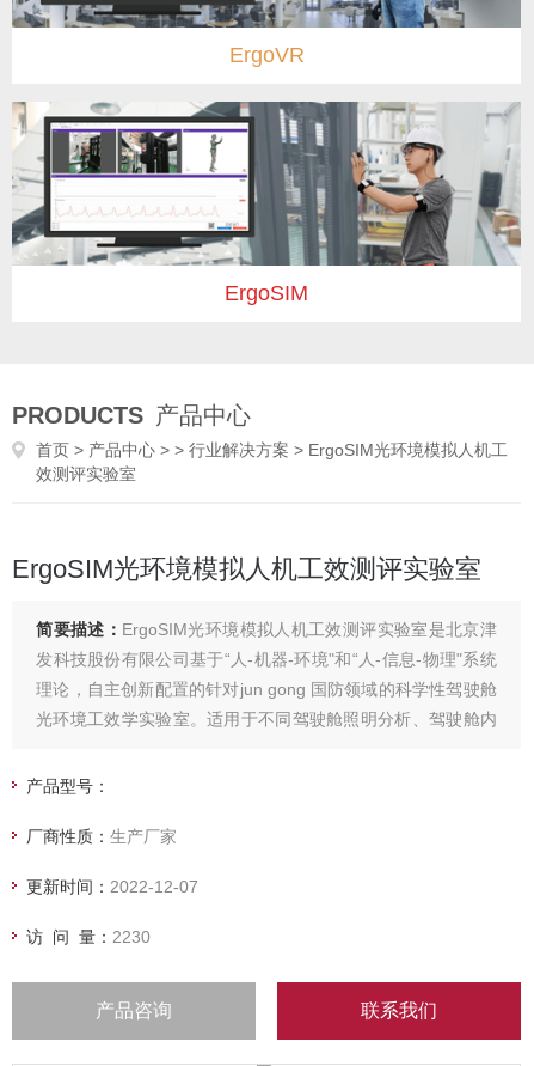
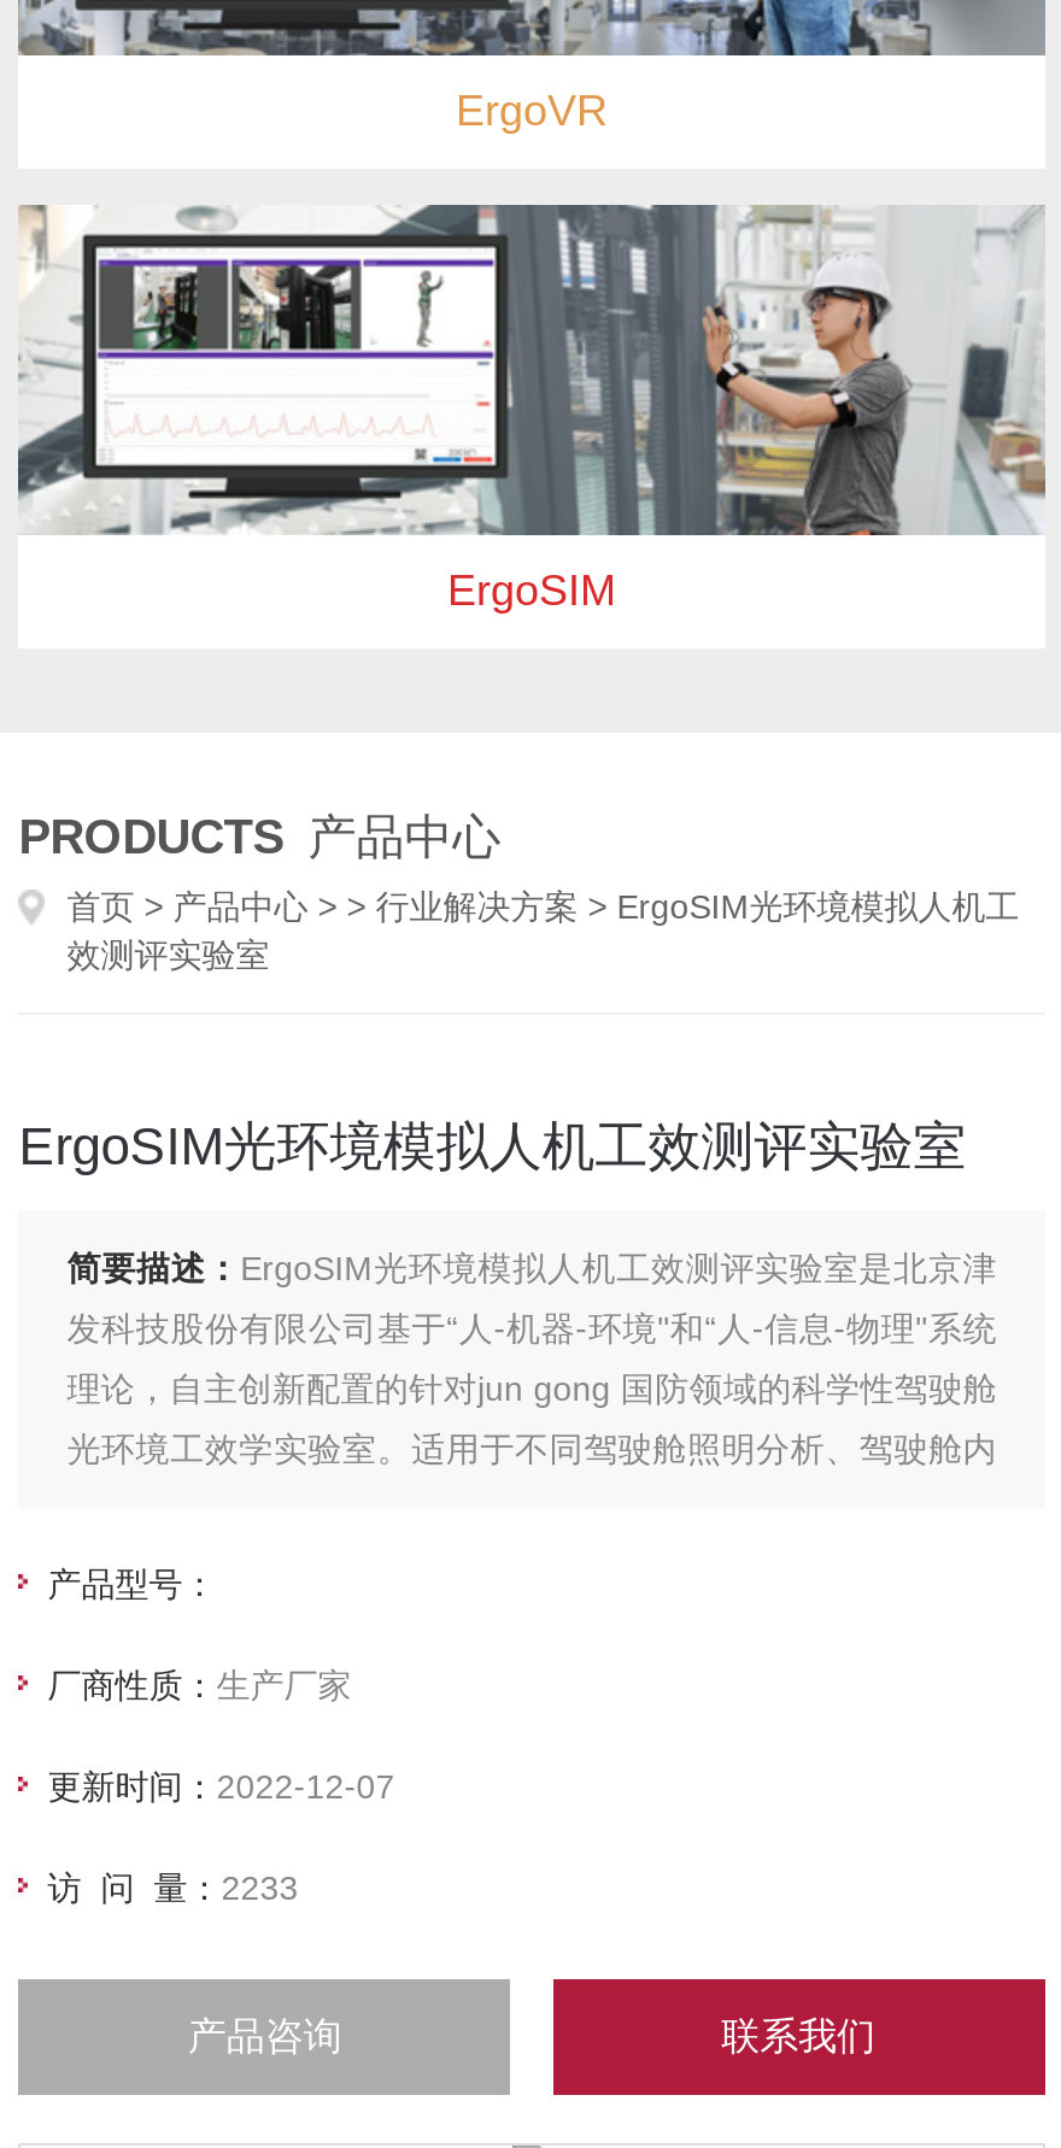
[27,927,151,946] 访 问 量：2230 -> [48,1869,298,1907] 访 问 量：2233

